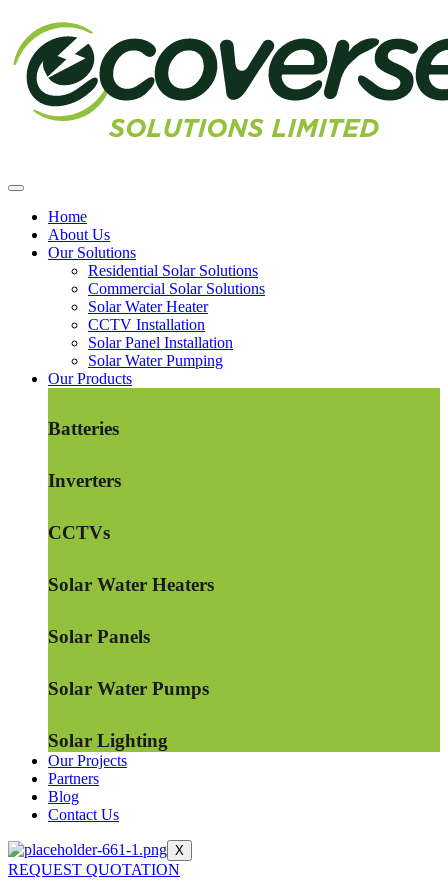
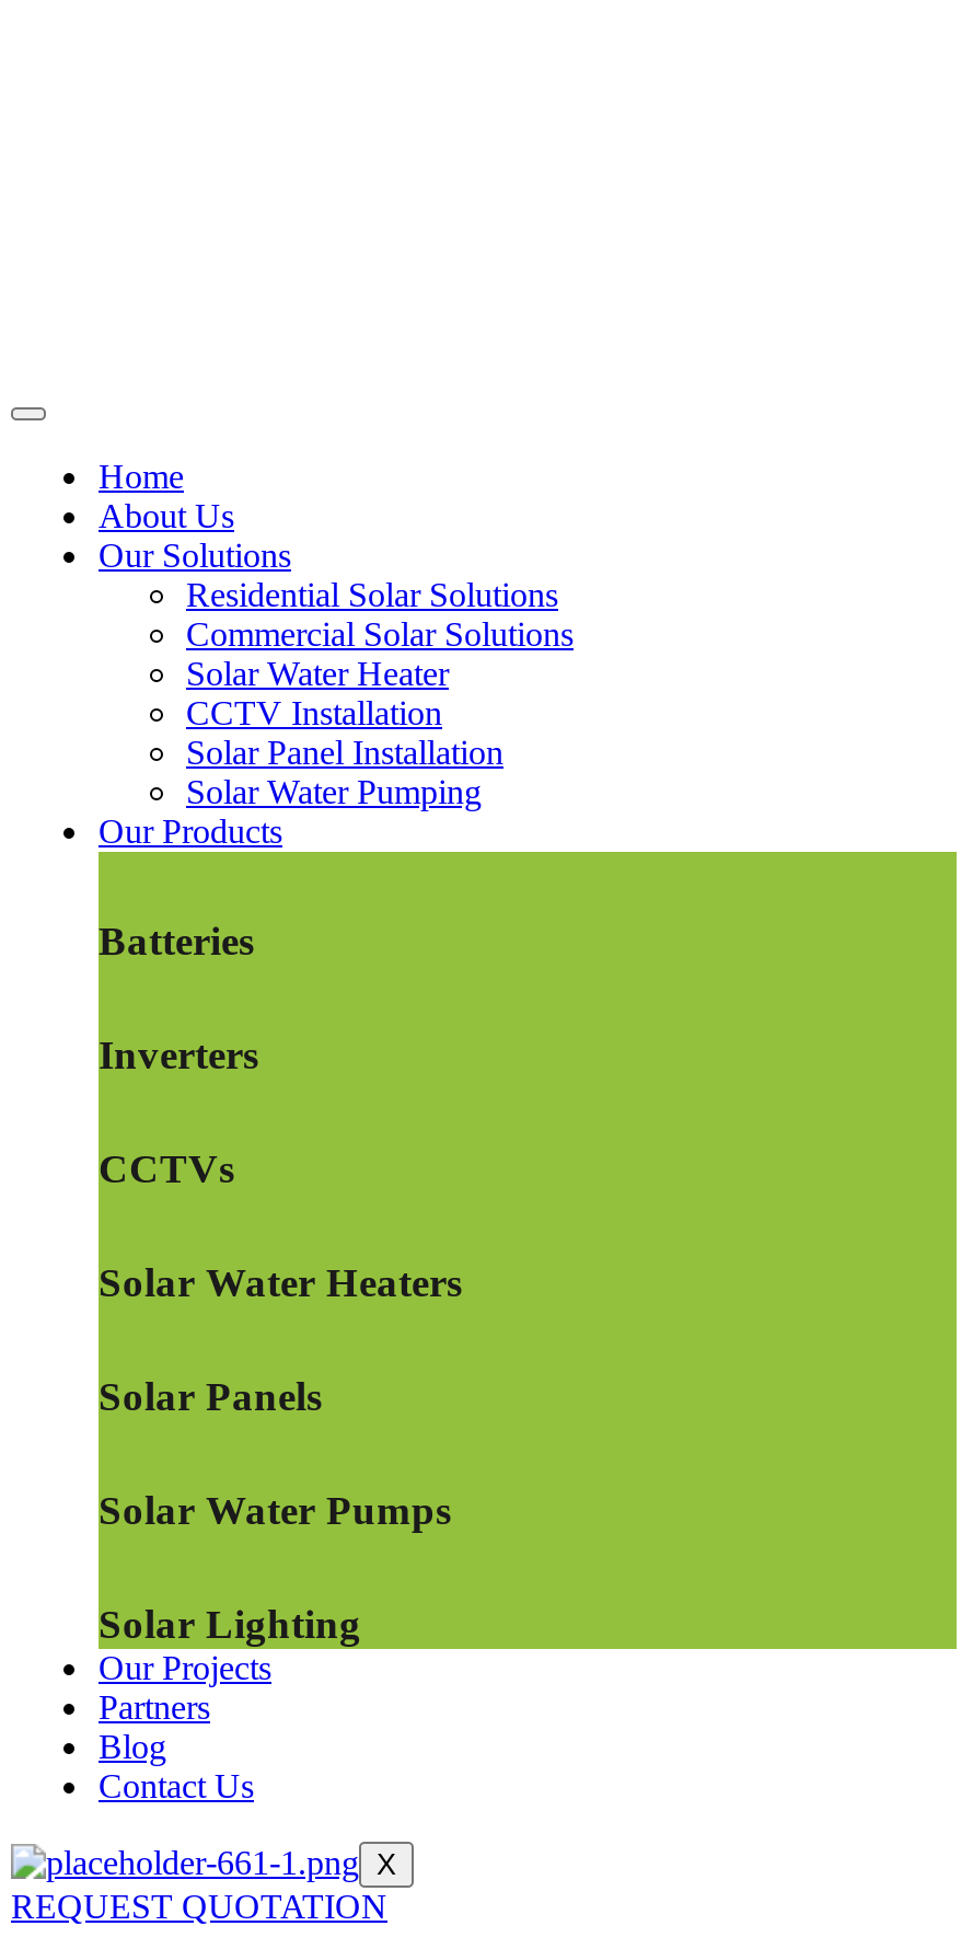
[13,21,445,138] [image] -> none

